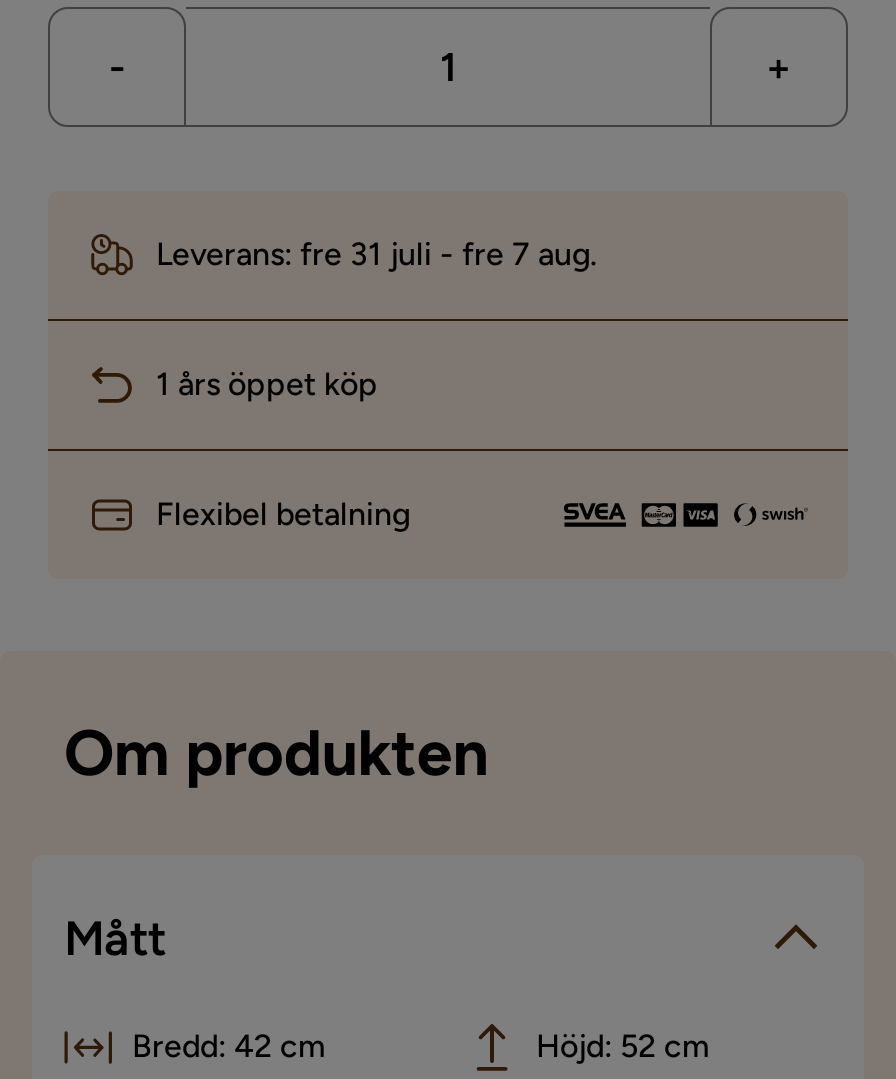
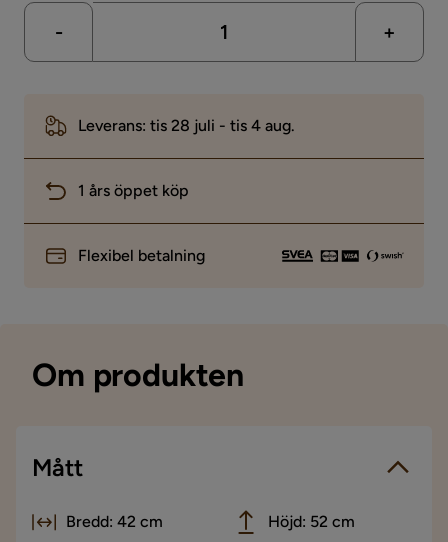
[156,235,598,273] Leverans: fre 31 juli - fre 7 aug. -> [78,116,295,135] Leverans: tis 28 juli - tis 4 aug.

